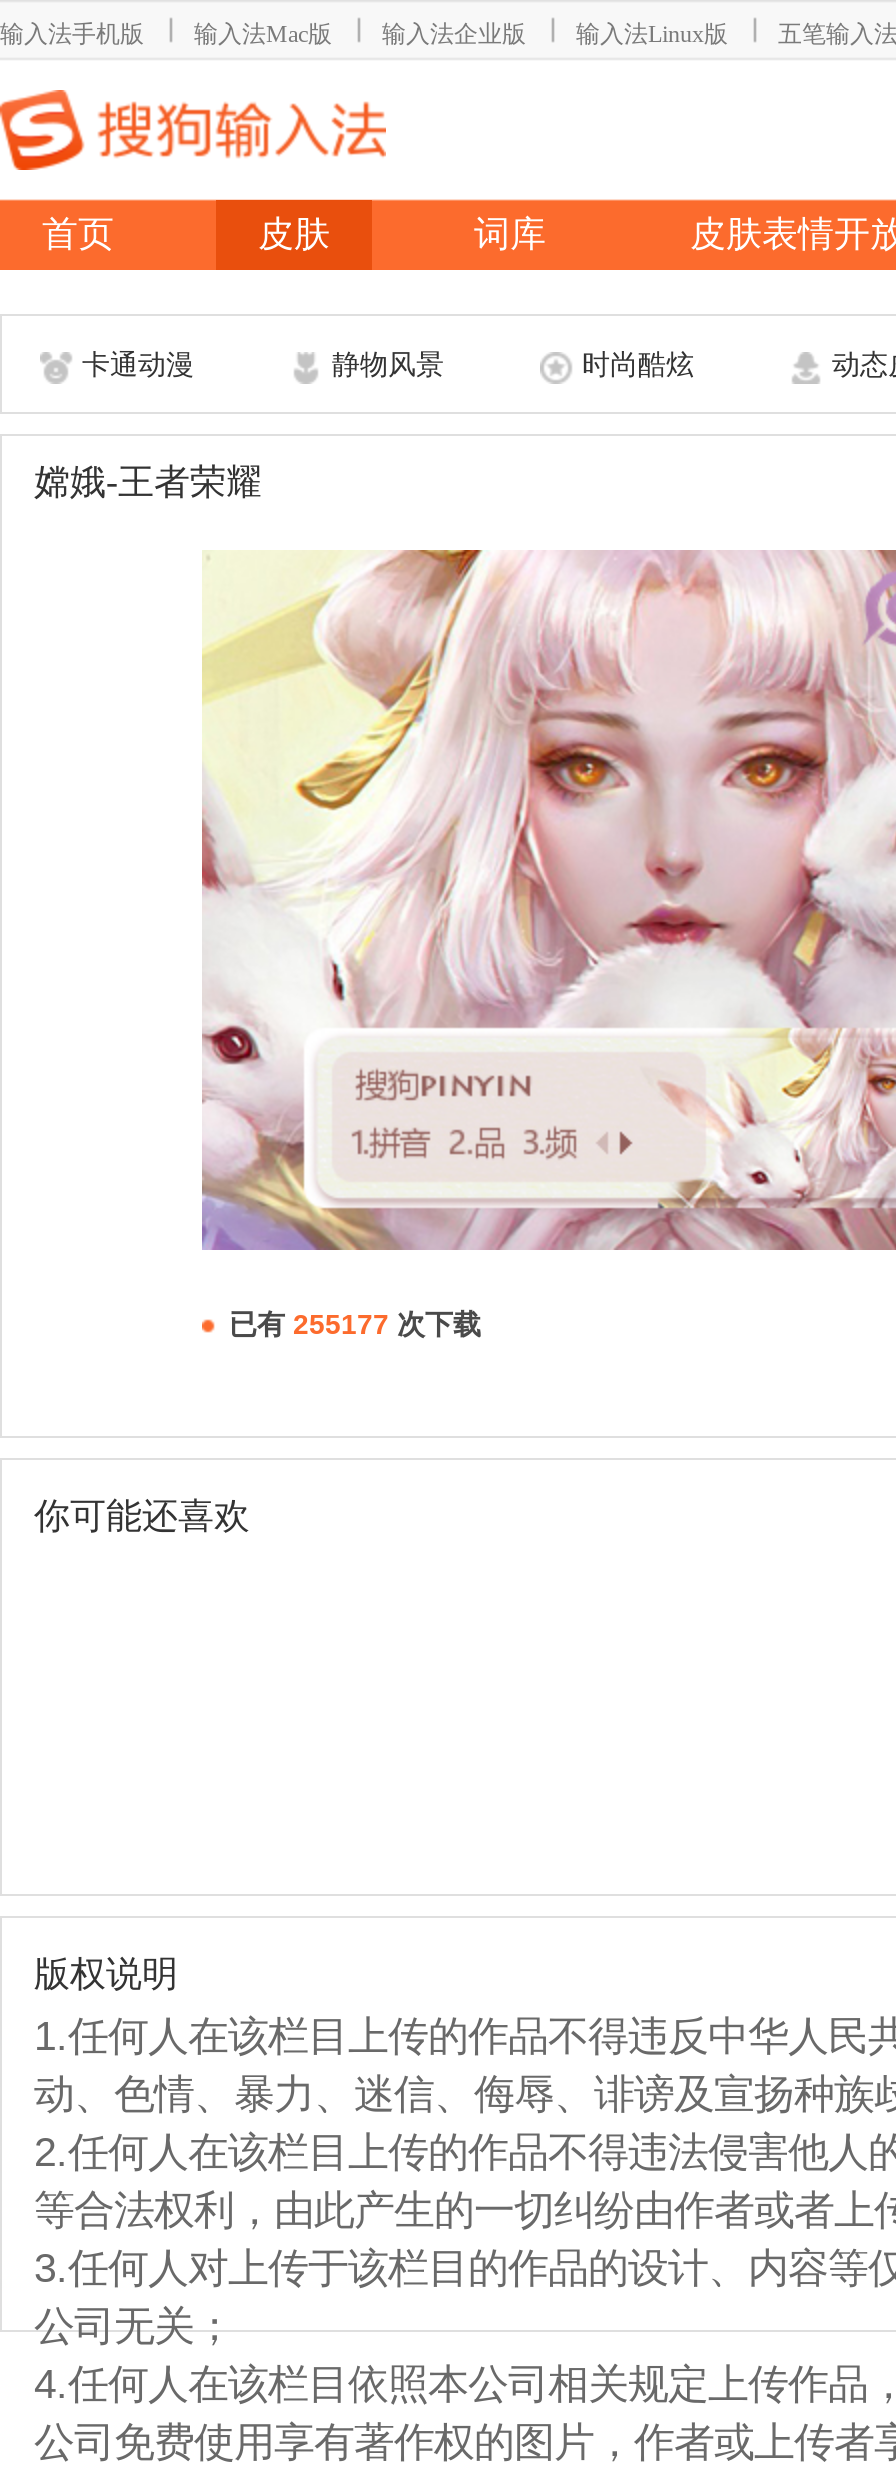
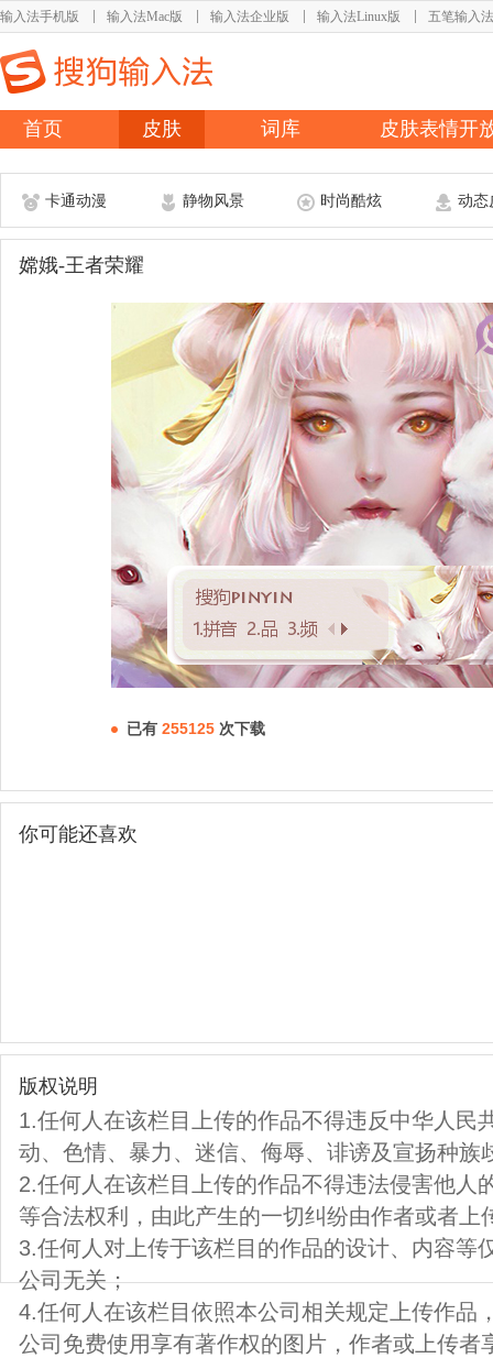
[229,1308,481,1340] 已有255177次下载 -> [126,720,265,737] 已有255125次下载

